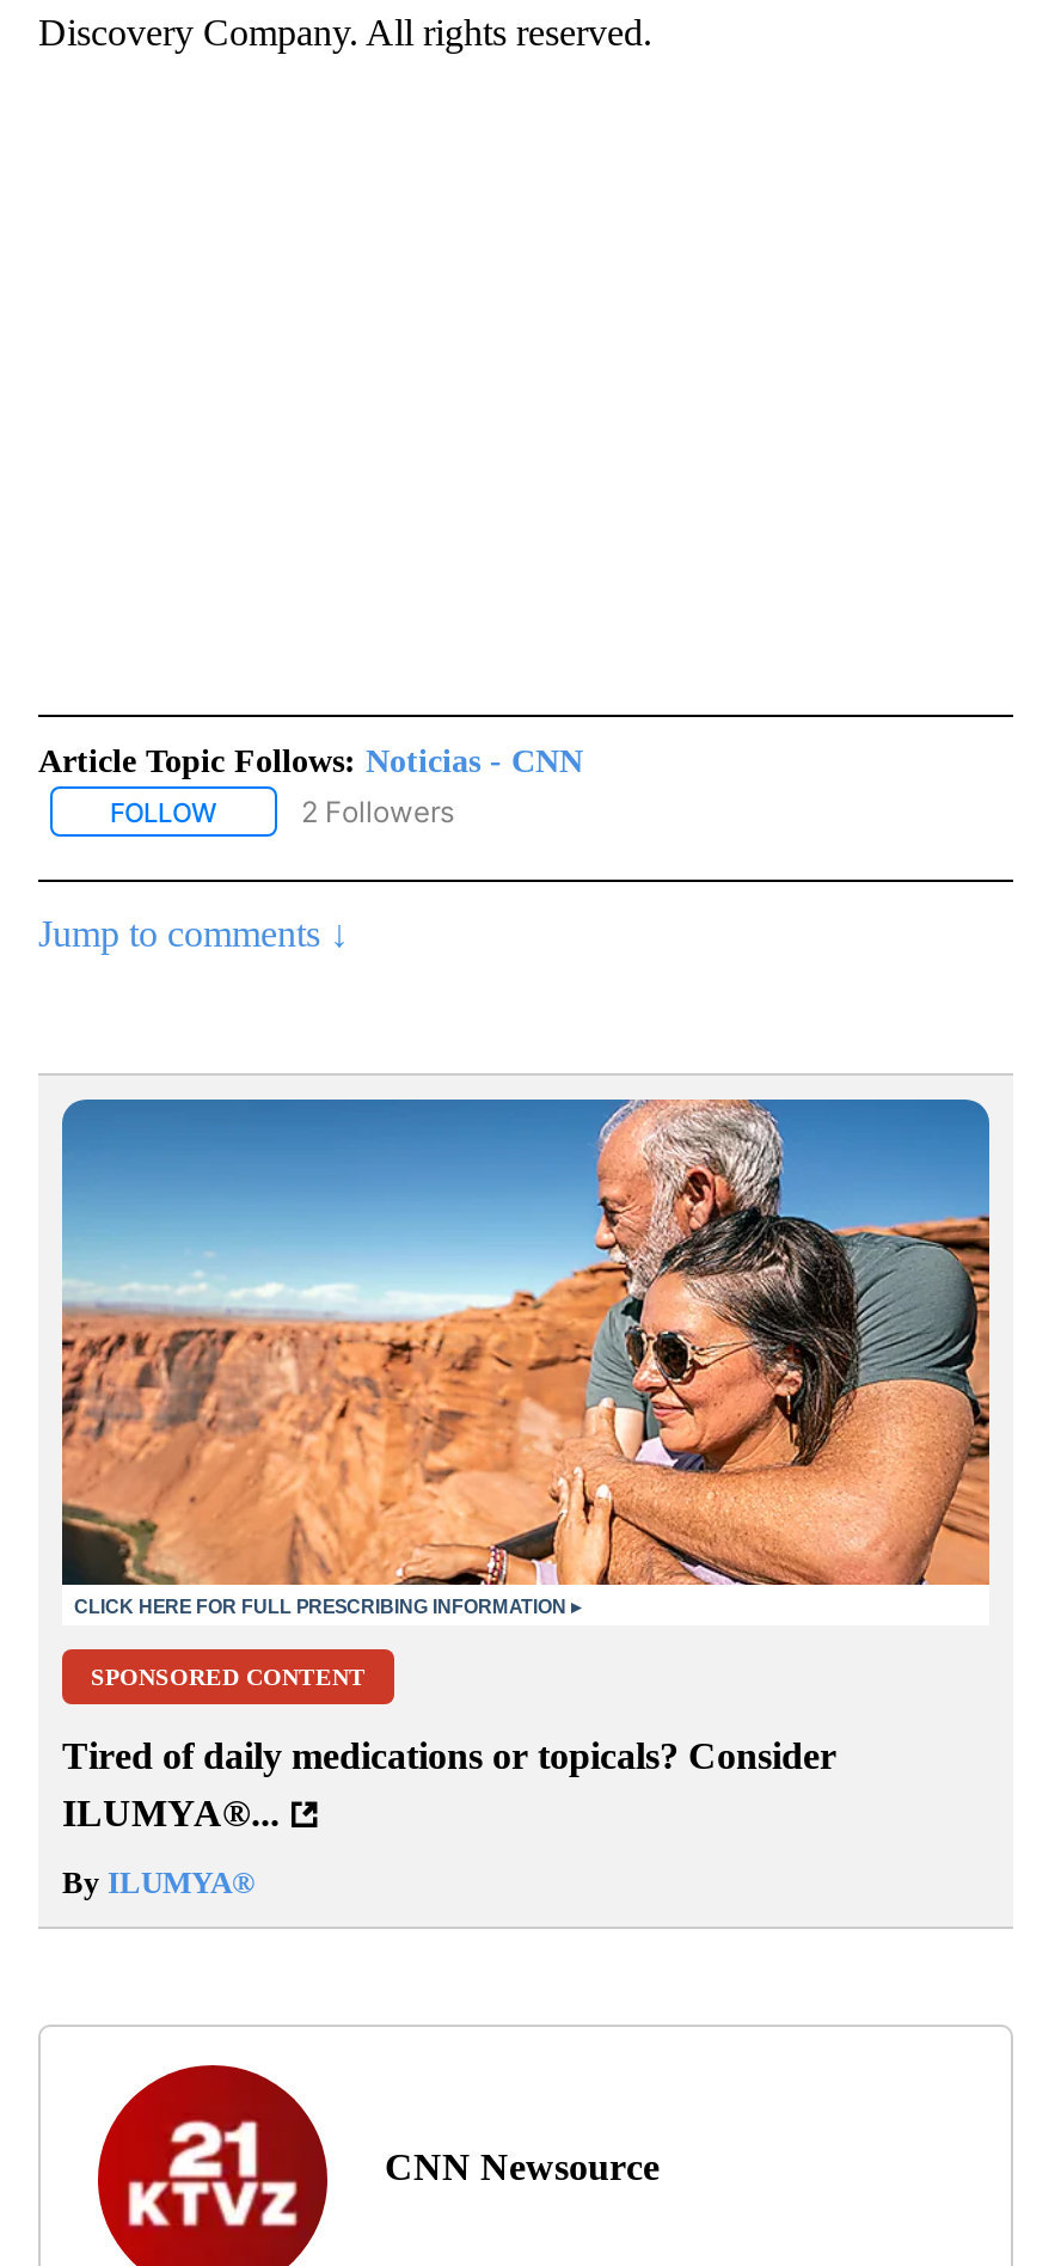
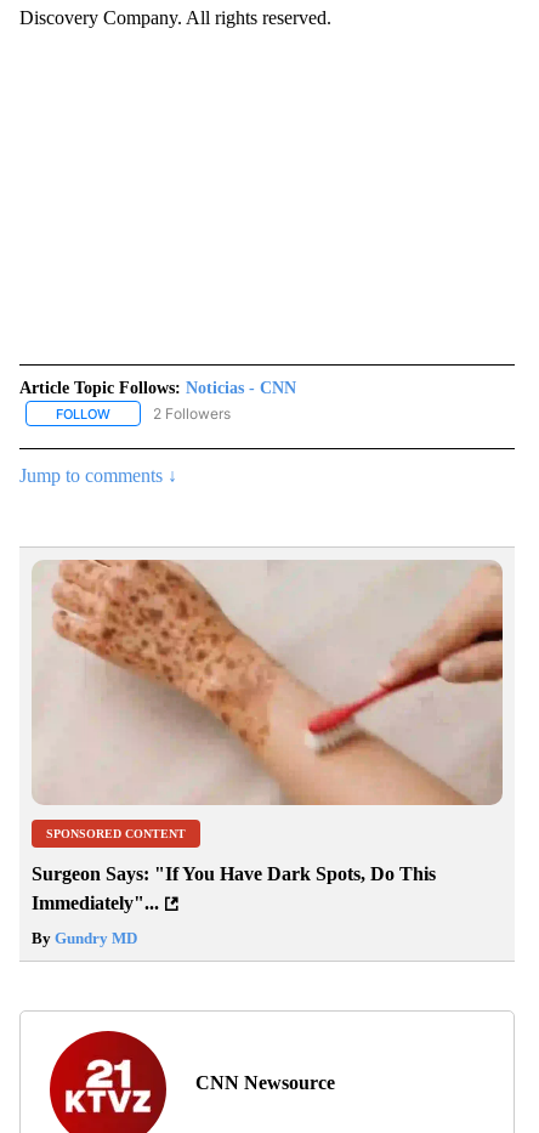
[60,1097,992,1621] [image] -> [32,559,504,806] [image]
[62,1736,836,1834] Tired of daily medications or topicals? Consider | ILUMYA®... -> [32,864,436,914] Surgeon Says: "If You Have Dark Spots, Do This | Immediately"...
[62,1865,256,1901] By ILUMYA® -> [32,930,137,948] By Gundry MD

